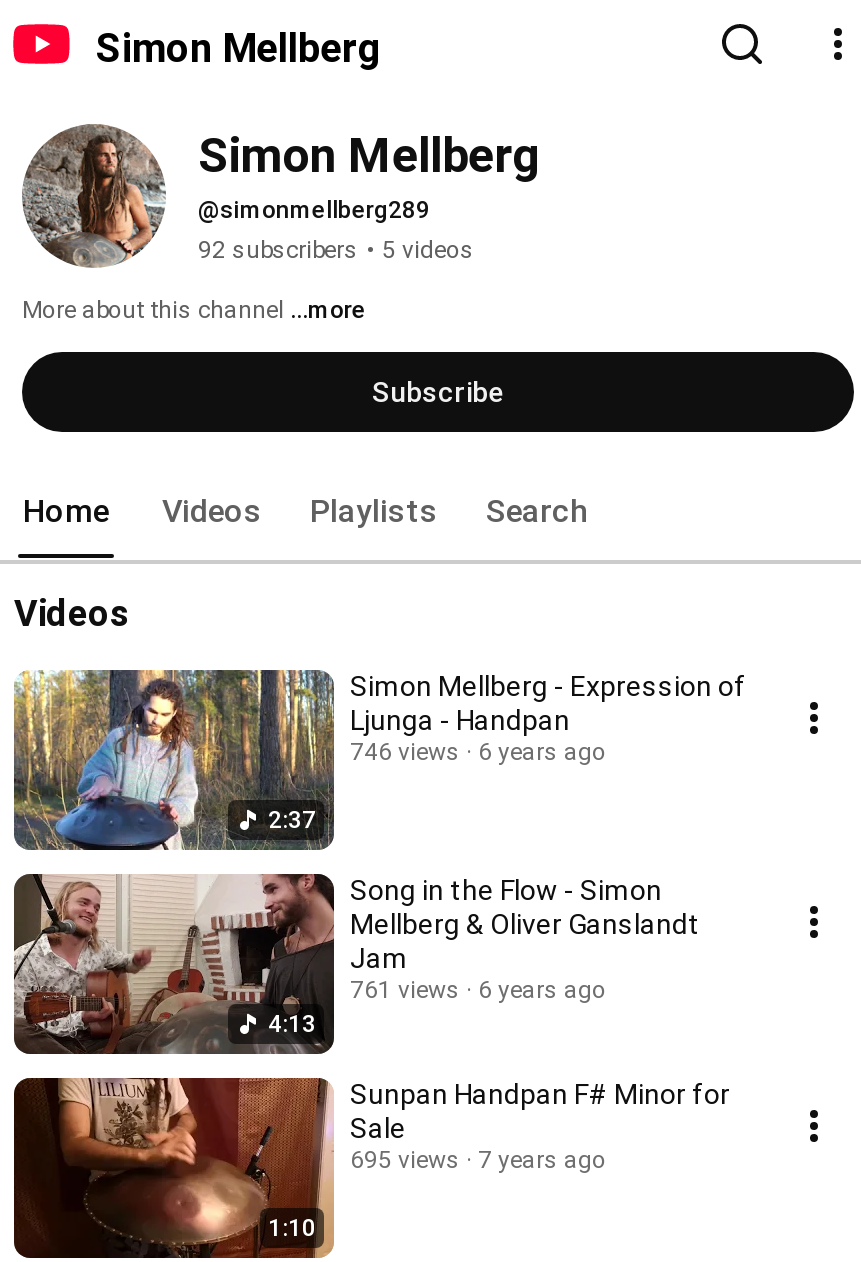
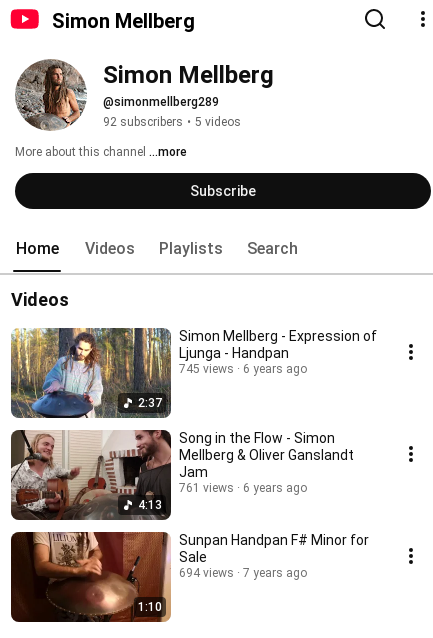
[350,738,606,766] 746 views 6 years ago -> [179,362,307,376] 745 views 6 years ago
[350,1146,606,1174] 695 views 7 years ago -> [179,566,307,580] 694 views 7 years ago

